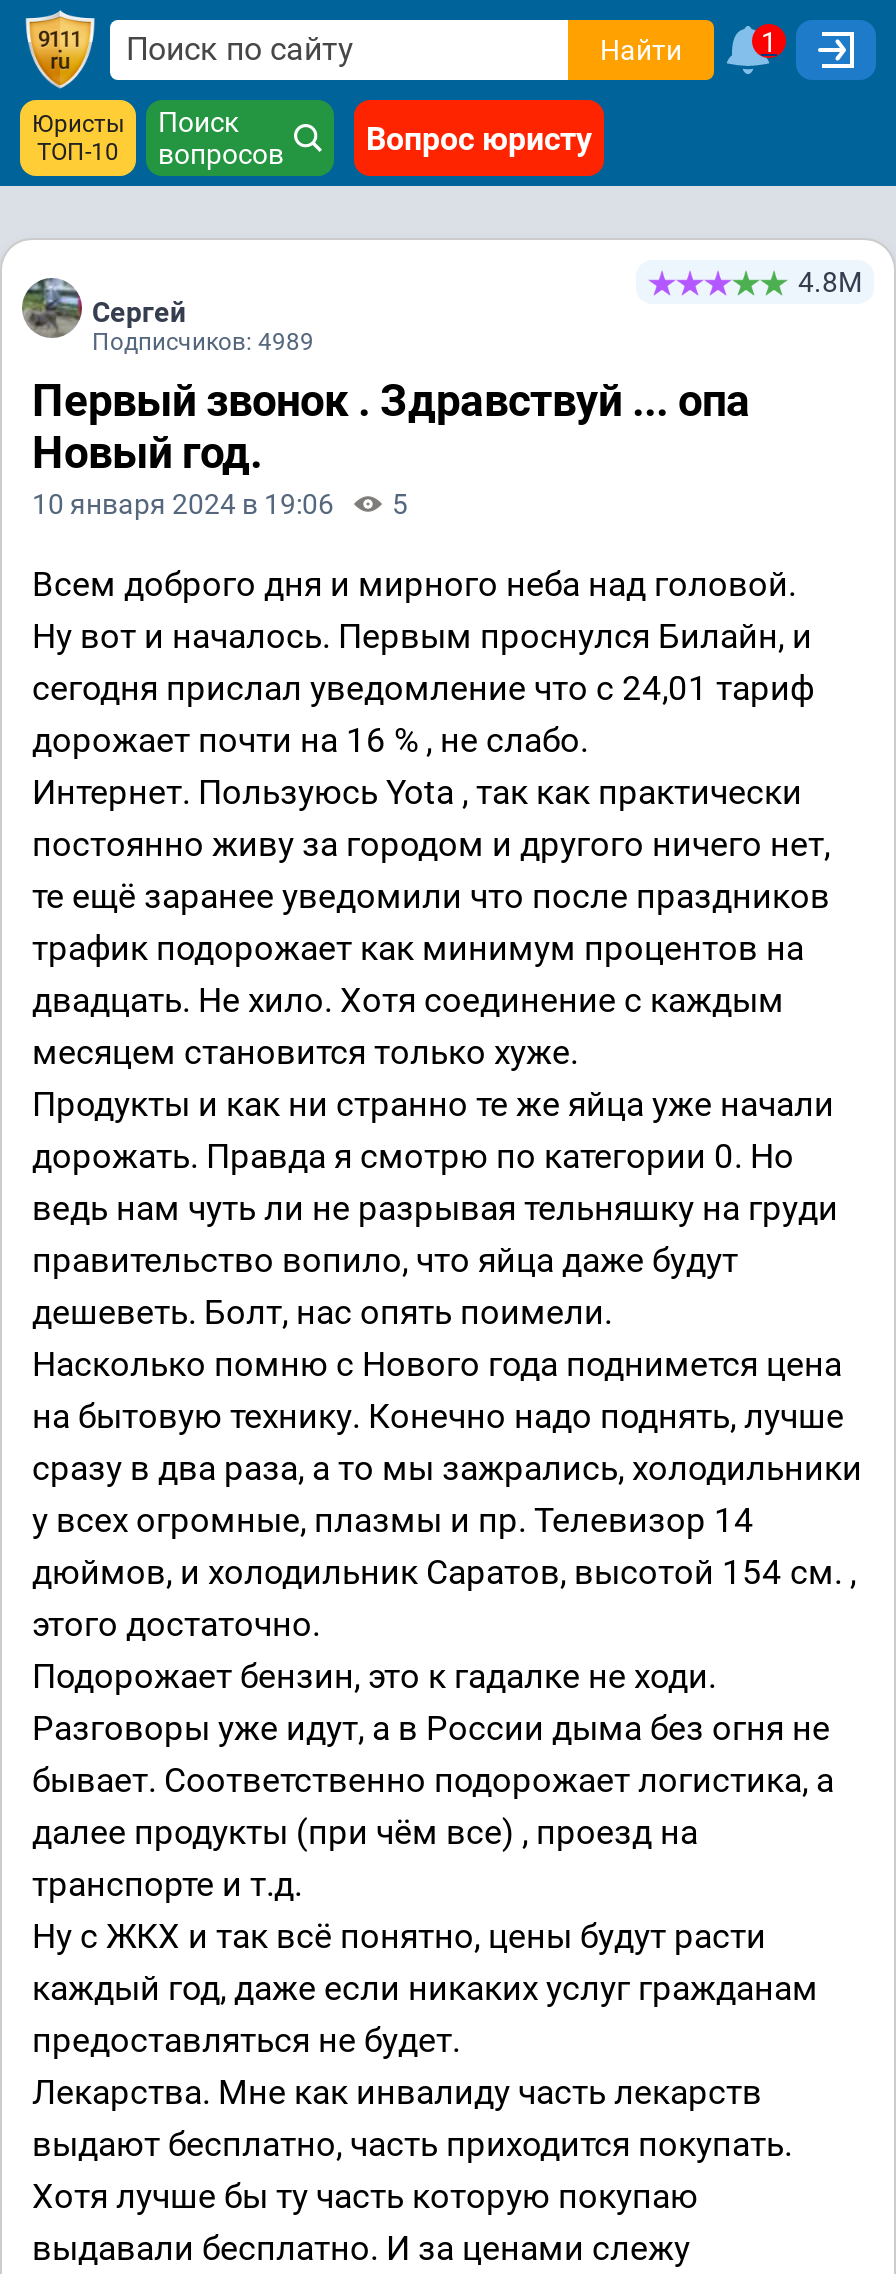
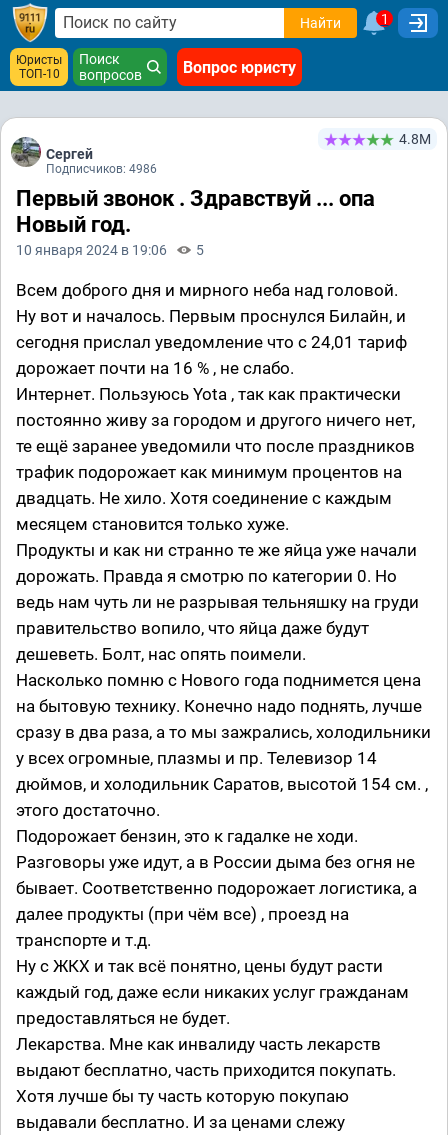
[92,328,314,356] Подписчиков: 4989 -> [46,162,157,176] Подписчиков: 4986

